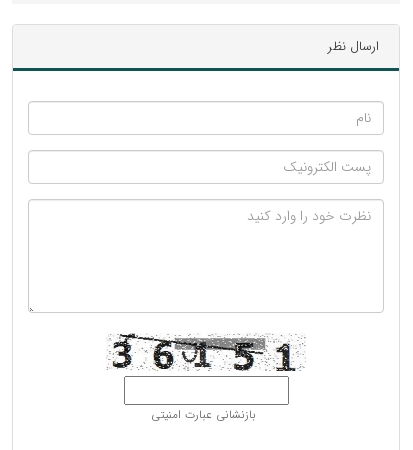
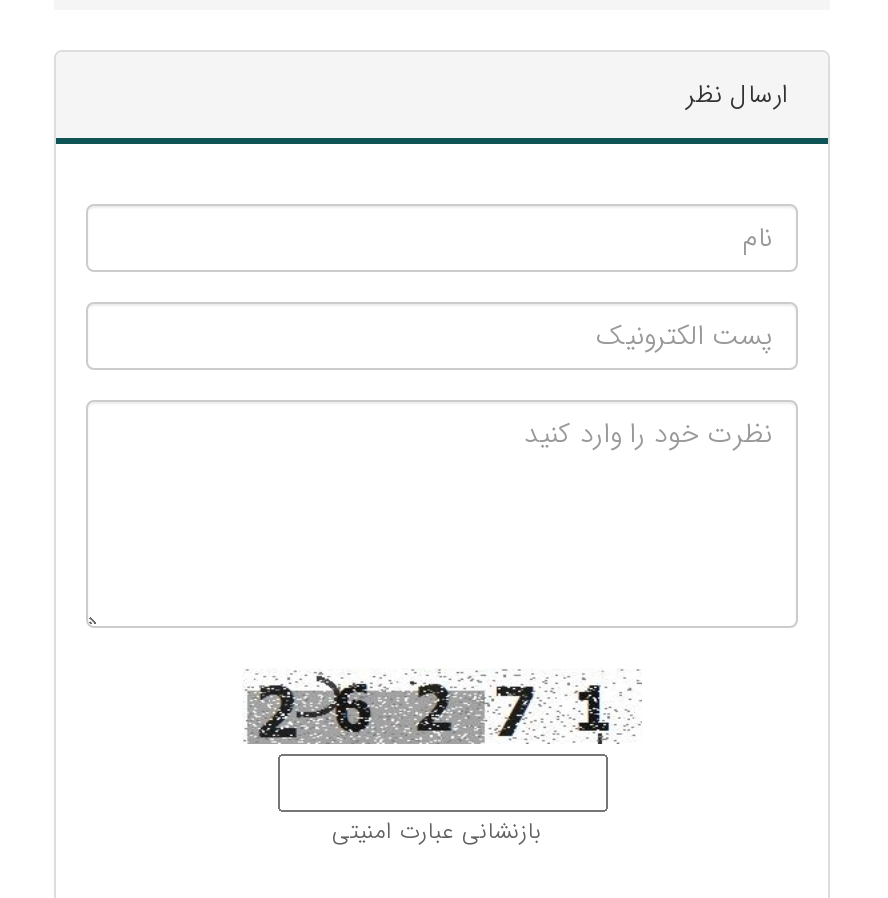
[109,333,305,372] [image] -> [246,670,640,746] [image]

